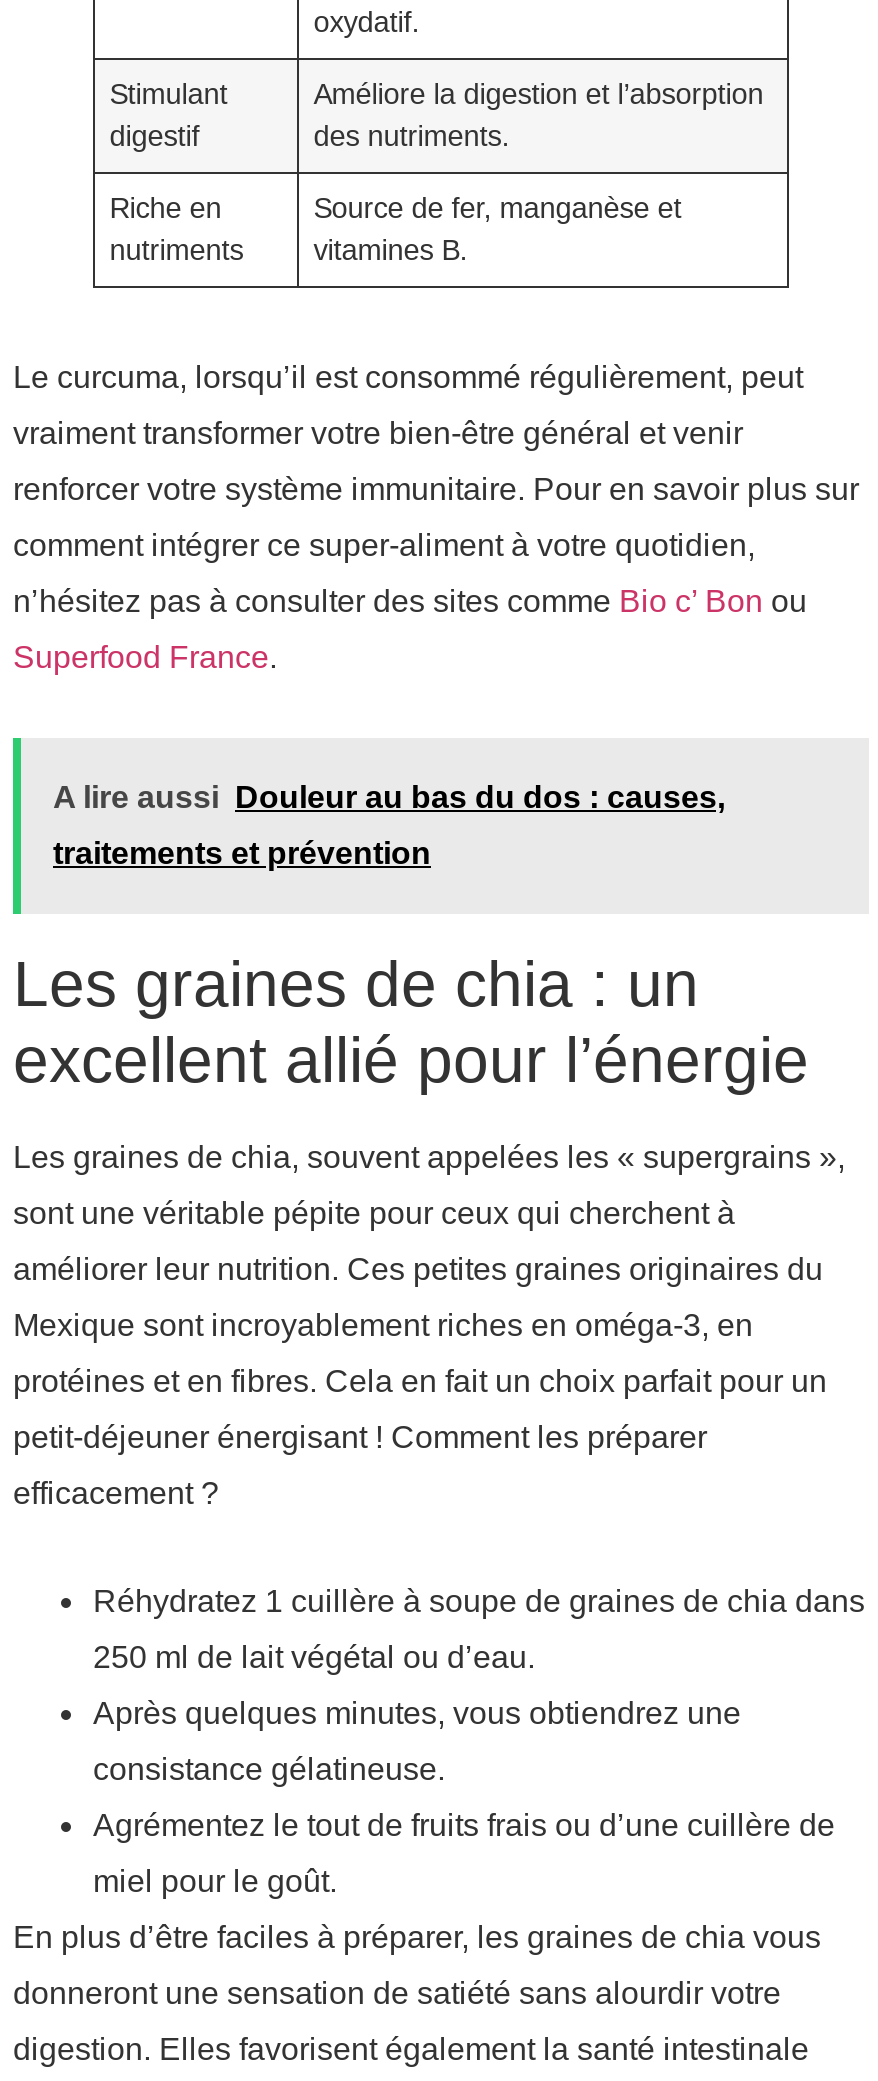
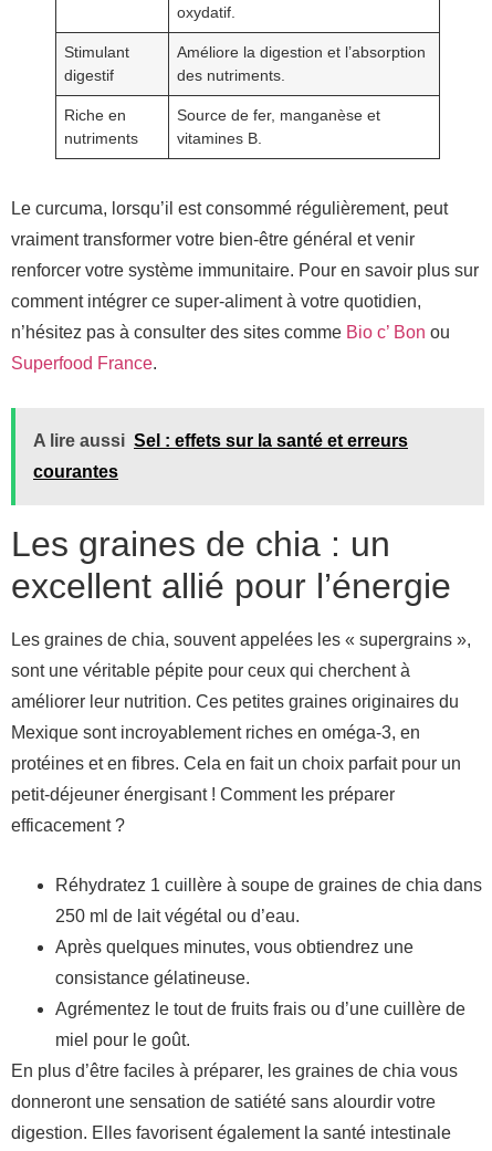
[53,780,725,814] A lire aussi Douleur au bas du dos : causes, -> [33,431,408,450] A lire aussi Sel : effets sur la santé et erreurs
[53,836,431,870] traitements et prévention -> [33,462,118,481] courantes

